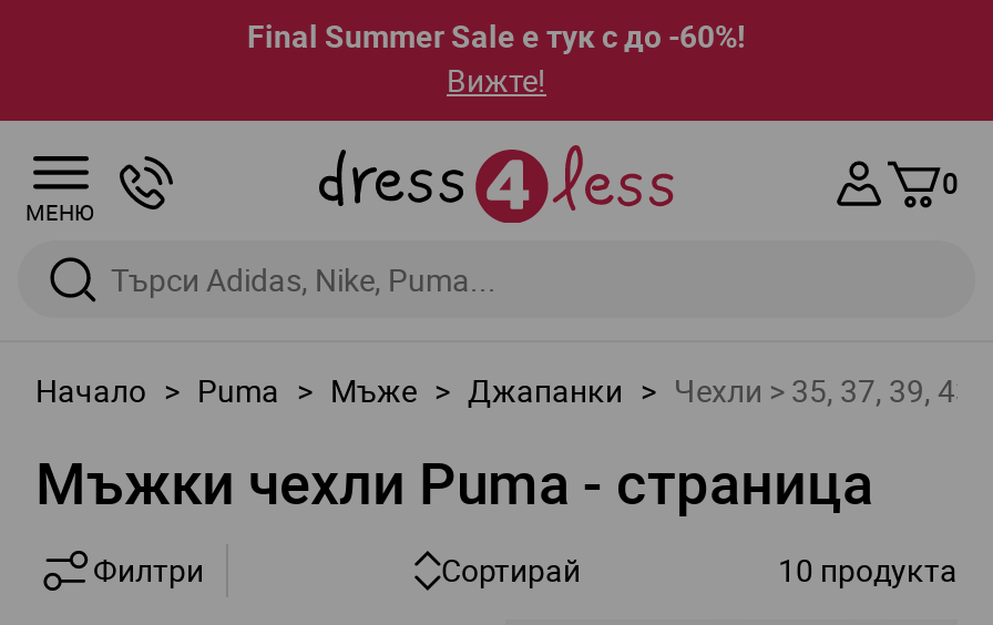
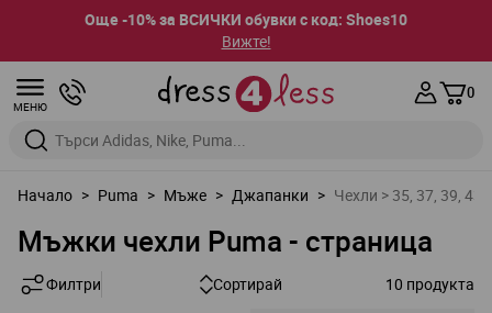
[247,14,746,57] Final Summer Sale е тук с до -60%! -> [85,9,407,30] Още -10% за ВСИЧКИ обувки с код: Shoes10

